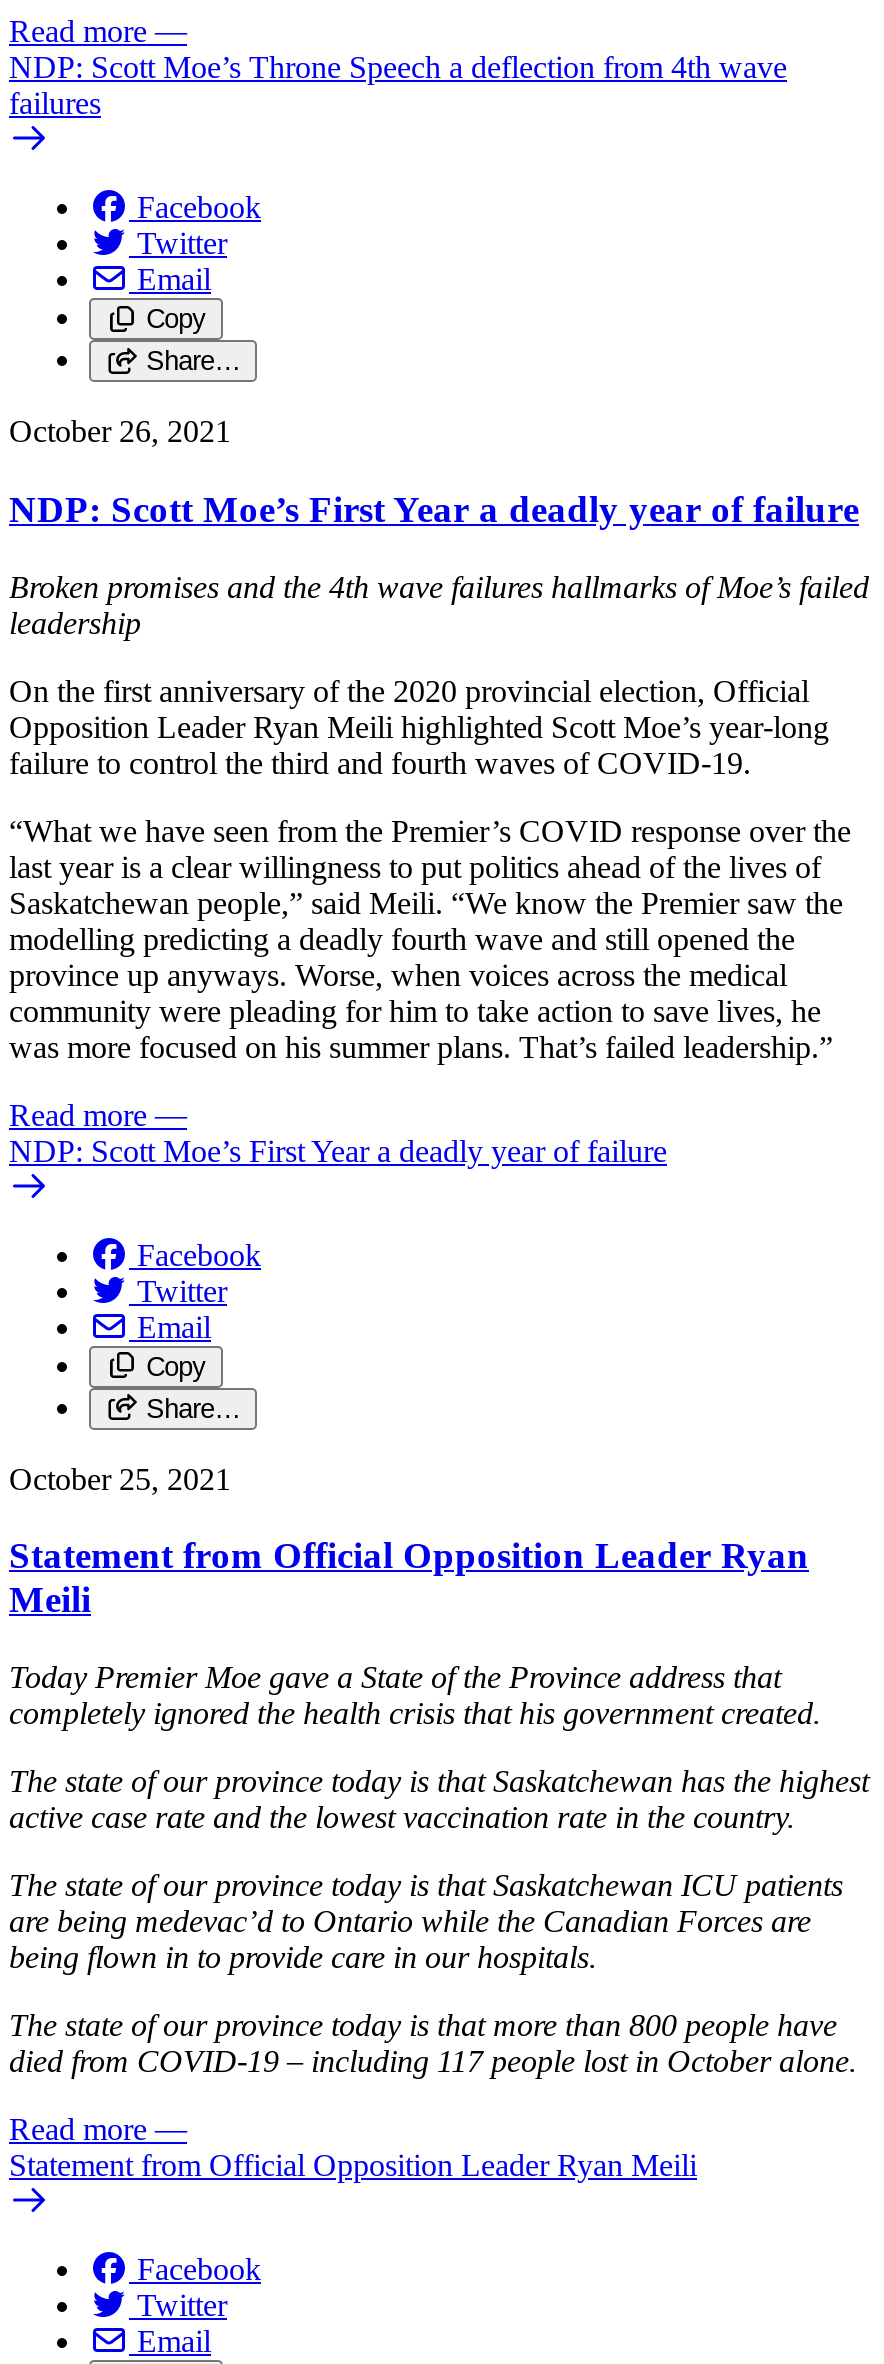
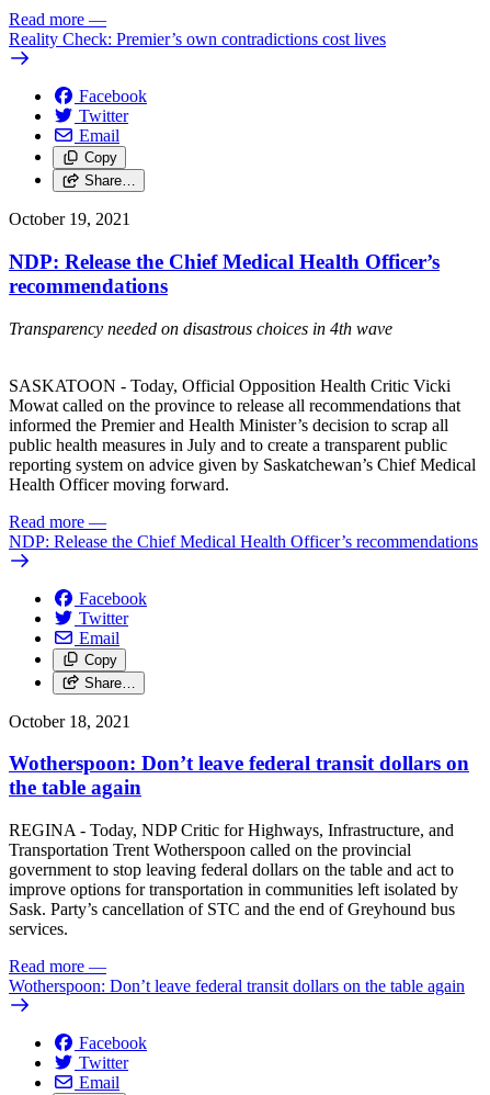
[9,51,787,121] NDP: Scott Moe’s Throne Speech a deflection from 4th wave | failures -> [9,30,386,49] Reality Check: Premier’s own contradictions cost lives
[9,415,869,1064] October 26, 2021 | NDP: Scott Moe’s First Year a deadly year of failure | Broken promises and the 4th wave failures hallmarks of Moe’s failed | leadership | On the first anniversary of the 2020 provincial election, Official | Opposition Leader Ryan Meili highlighted Scott Moe’s year-long | failure to control the third and fourth waves of COVID-19. | “What we have seen from the Premier’s COVID response over the | last year is a clear willingness to put politics ahead of the lives of | Saskatchewan people,” said Meili. “We know the Premier saw the | modelling predicting a deadly fourth wave and still opened the | province up anyways. Worse, when voices across the medical | community were pleading for him to take action to save lives, he | was more focused on his summer plans. That’s failed leadership.” -> [9,210,476,494] October 19, 2021 | NDP: Release the Chief Medical Health Officer’s | recommendations | Transparency needed on disastrous choices in 4th wave | SASKATOON - Today, Official Opposition Health Critic Vicki | Mowat called on the province to release all recommendations that | informed the Premier and Health Minister’s decision to scrap all | public health measures in July and to create a transparent public | reporting system on advice given by Saskatchewan’s Chief Medical | Health Officer moving forward.
[9,1134,667,1168] NDP: Scott Moe’s First Year a deadly year of failure -> [9,532,478,551] NDP: Release the Chief Medical Health Officer’s recommendations
[9,1462,869,2078] October 25, 2021 | Statement from Official Opposition Leader Ryan | Meili | Today Premier Moe gave a State of the Province address that | completely ignored the health crisis that his government created. | The state of our province today is that Saskatchewan has the highest | active case rate and the lowest vaccination rate in the country. | The state of our province today is that Saskatchewan ICU patients | are being medevac’d to Ontario while the Canadian Forces are | being flown in to provide care in our hospitals. | The state of our province today is that more than 800 people have | died from COVID-19 – including 117 people lost in October alone. -> [9,712,469,938] October 18, 2021 | Wotherspoon: Don’t leave federal transit dollars on | the table again | REGINA - Today, NDP Critic for Highways, Infrastructure, and | Transportation Trent Wotherspoon called on the provincial | government to stop leaving federal dollars on the table and act to | improve options for transportation in communities left isolated by | Sask. Party’s cancellation of STC and the end of Greyhound bus | services.
[9,2148,697,2182] Statement from Official Opposition Leader Ryan Meili -> [9,977,465,995] Wotherspoon: Don’t leave federal transit dollars on the table again

